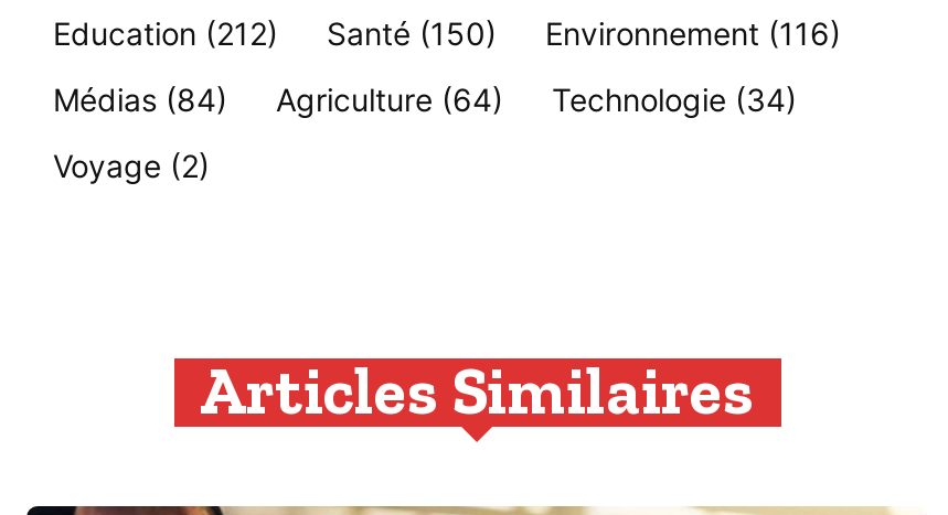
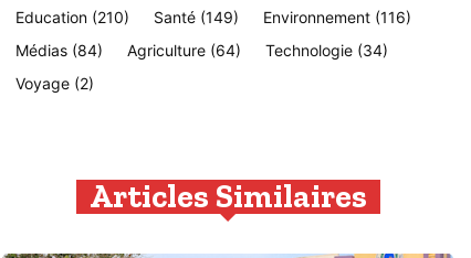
[53,14,278,52] Education (212) -> [15,8,129,26] Education (210)
[327,14,497,52] Santé (150) -> [154,8,239,26] Santé (149)

